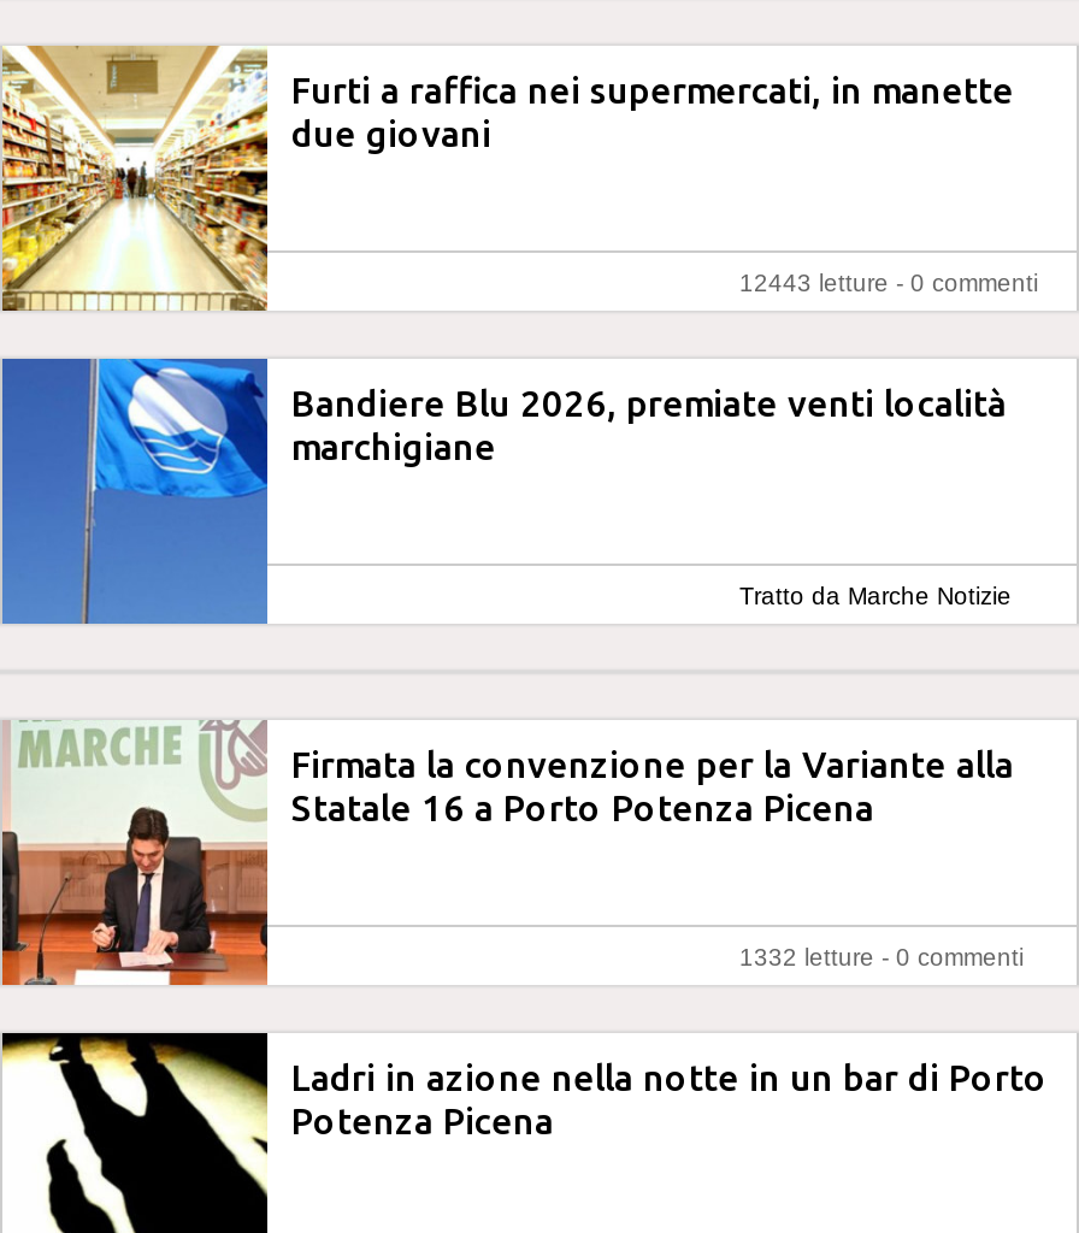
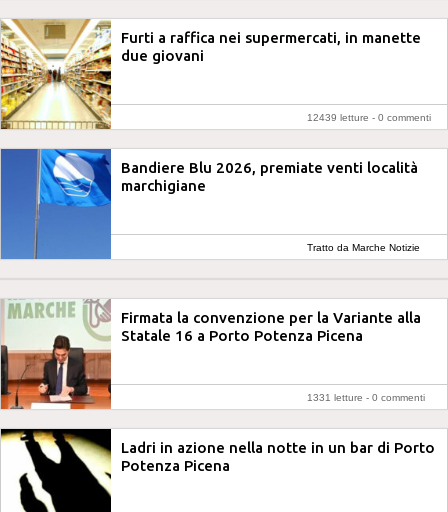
[739,270,1038,296] 12443 letture - 0 commenti -> [307,112,431,123] 12439 letture - 0 commenti
[739,944,1024,971] 1332 letture - 0 commenti -> [307,392,425,403] 1331 letture - 0 commenti

